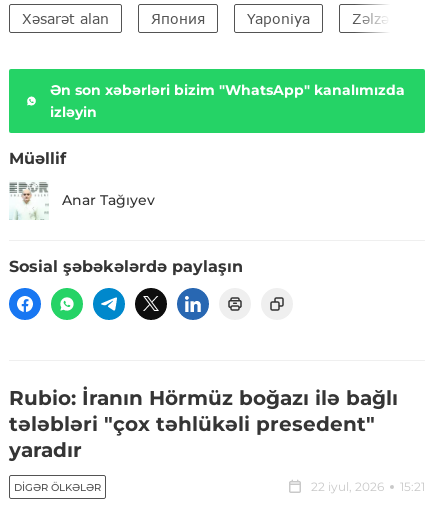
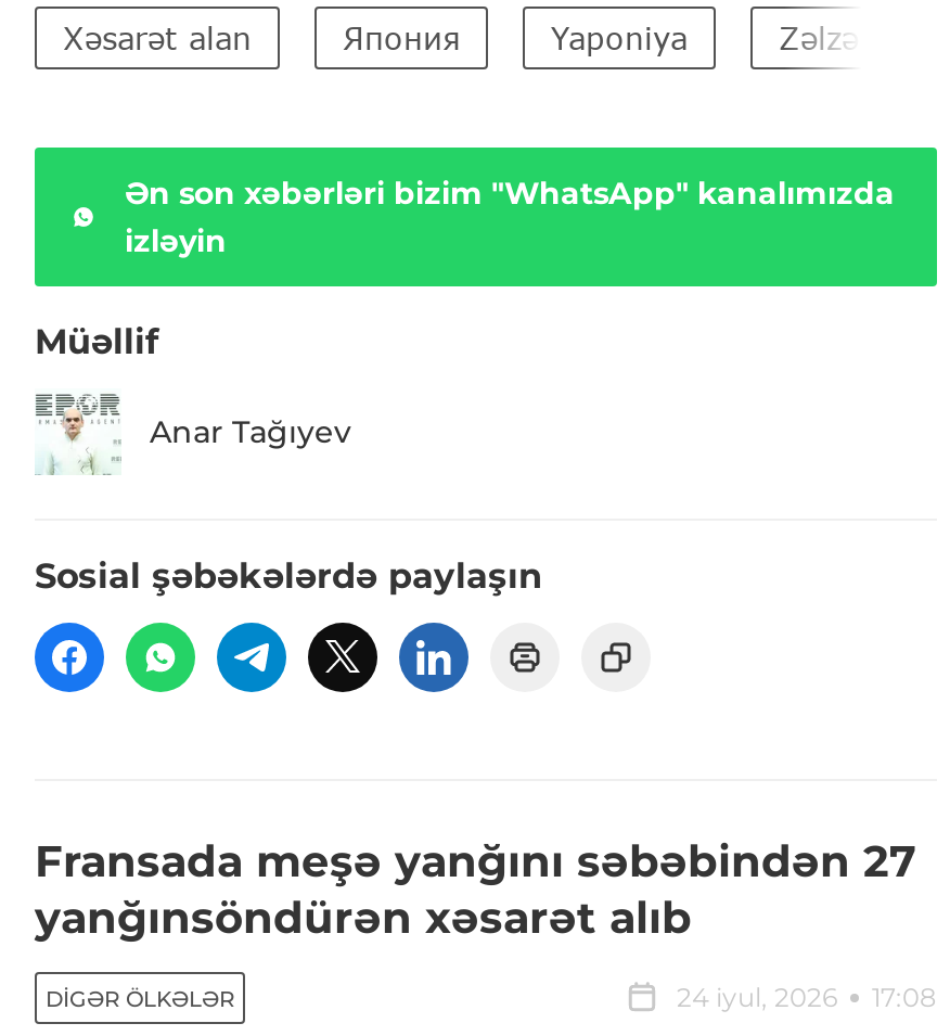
[9,386,398,462] Rubio: İranın Hörmüz boğazı ilə bağlı | tələbləri "çox təhlükəli presedent" | yaradır -> [35,836,915,945] Fransada meşə yanğını səbəbindən 27 | yanğınsöndürən xəsarət alıb
[311,479,425,494] 22 iyul, 2026 | 15:21 -> [677,982,937,1014] 24 iyul, 2026 | 17:08

